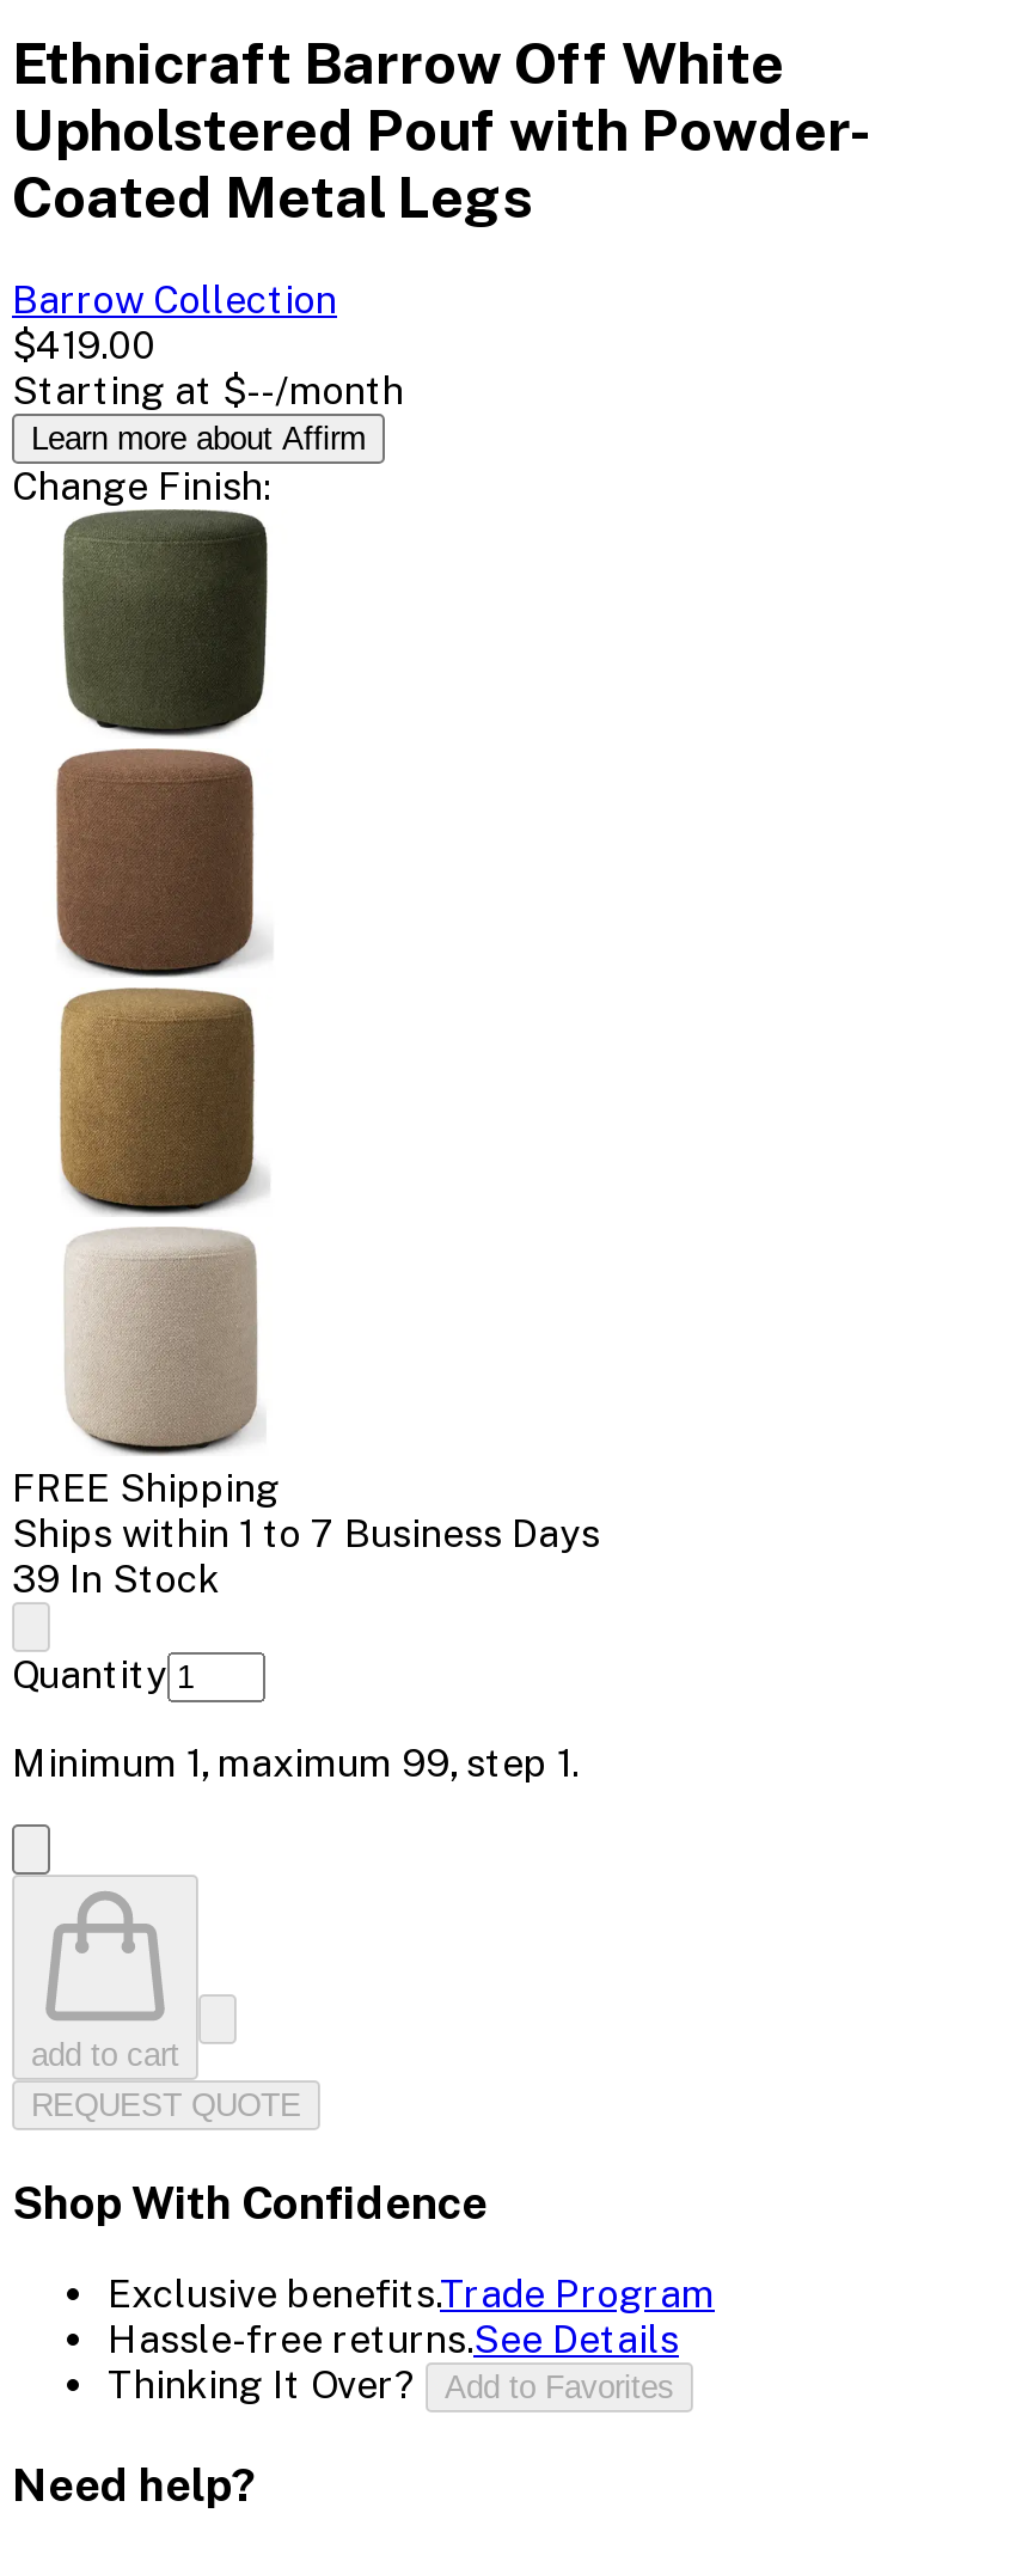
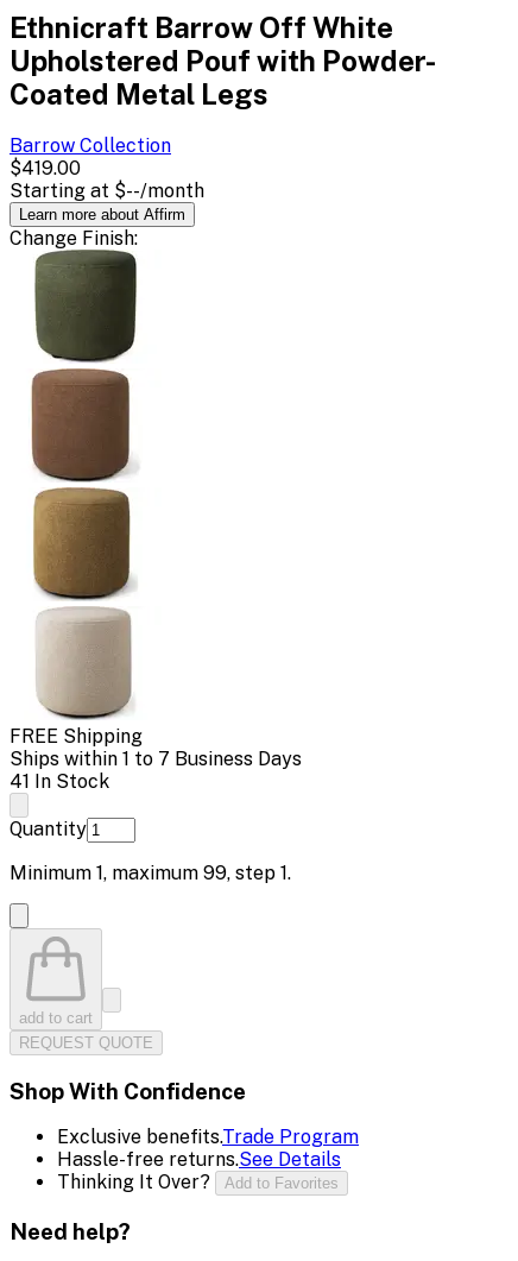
[12,1556,220,1602] 39 In Stock -> [10,770,109,792] 41 In Stock

